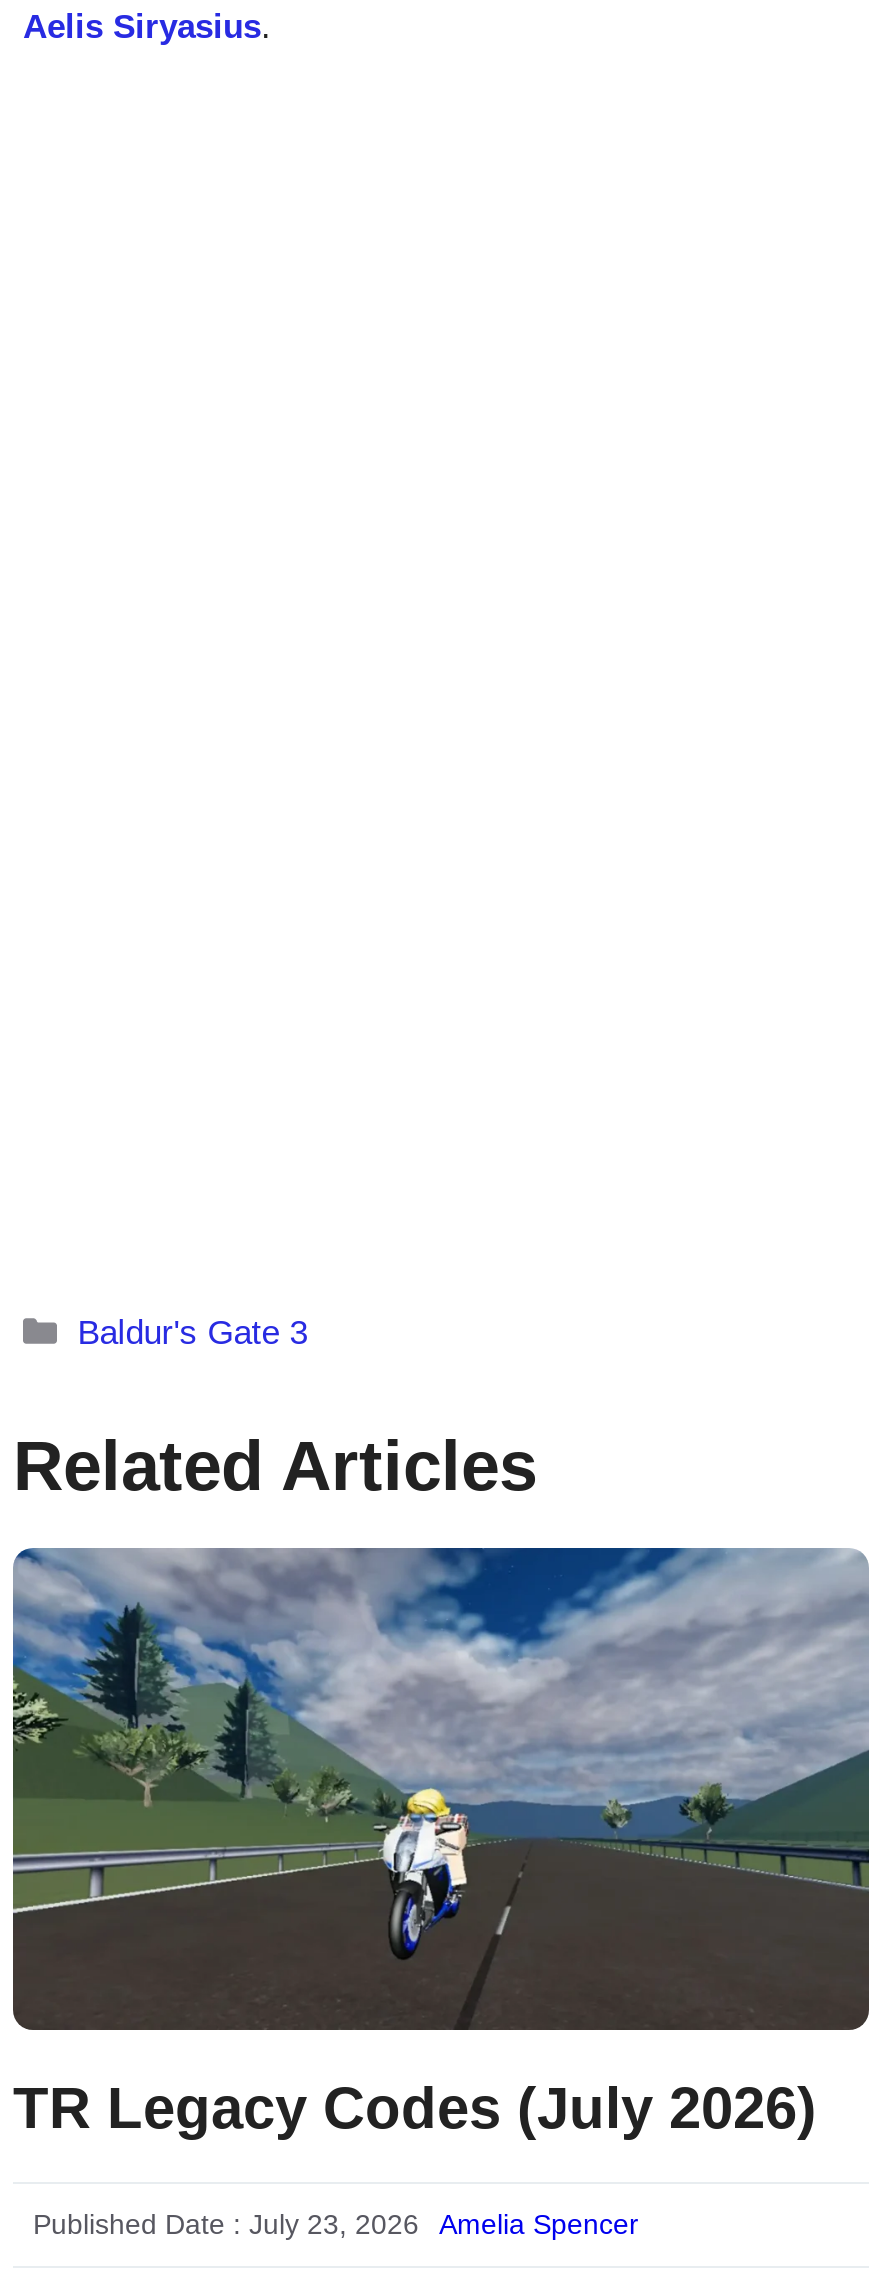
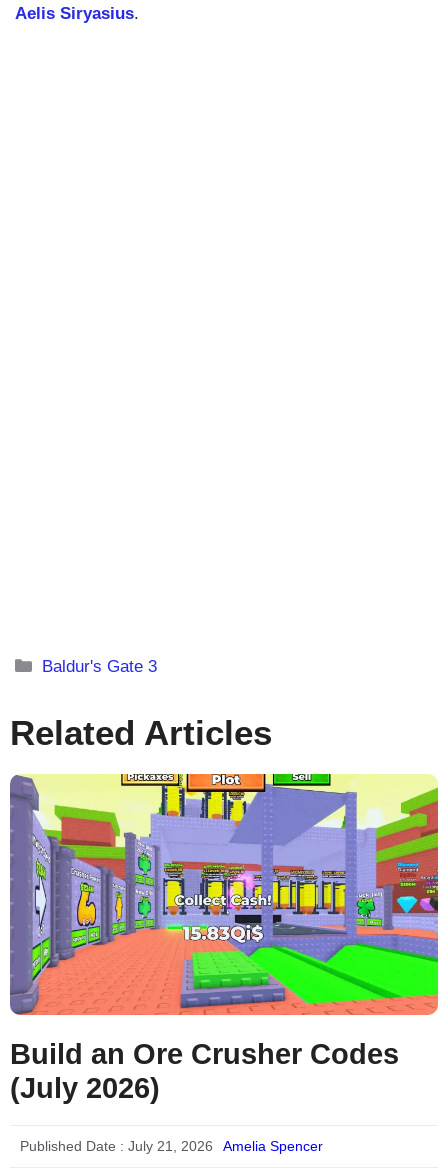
[11,1546,871,2140] [image] | TR Legacy Codes (July 2026) -> [9,773,439,1104] [image] | Build an Ore Crusher Codes | (July 2026)
[33,2208,419,2240] Published Date : July 23, 2026 -> [20,1138,213,1154] Published Date : July 21, 2026

